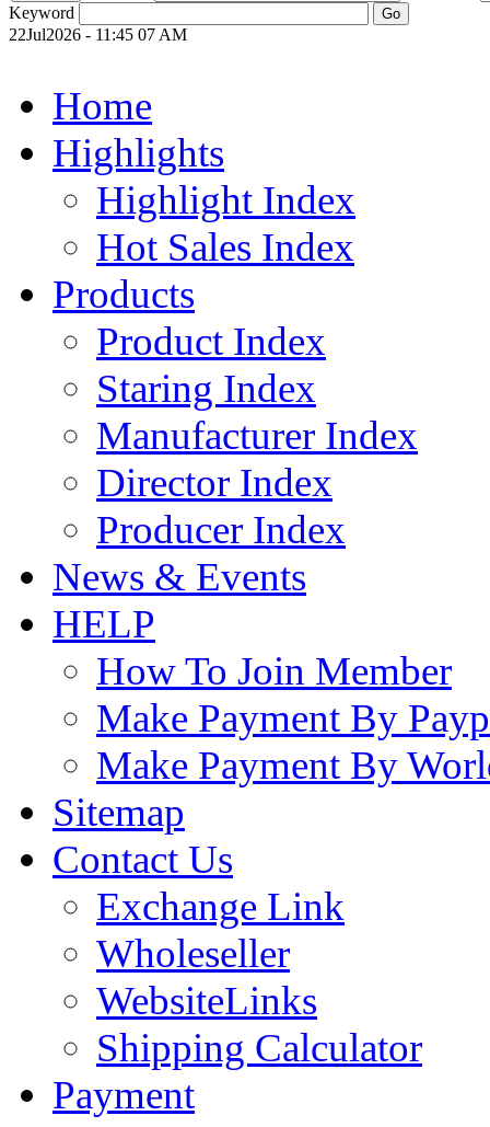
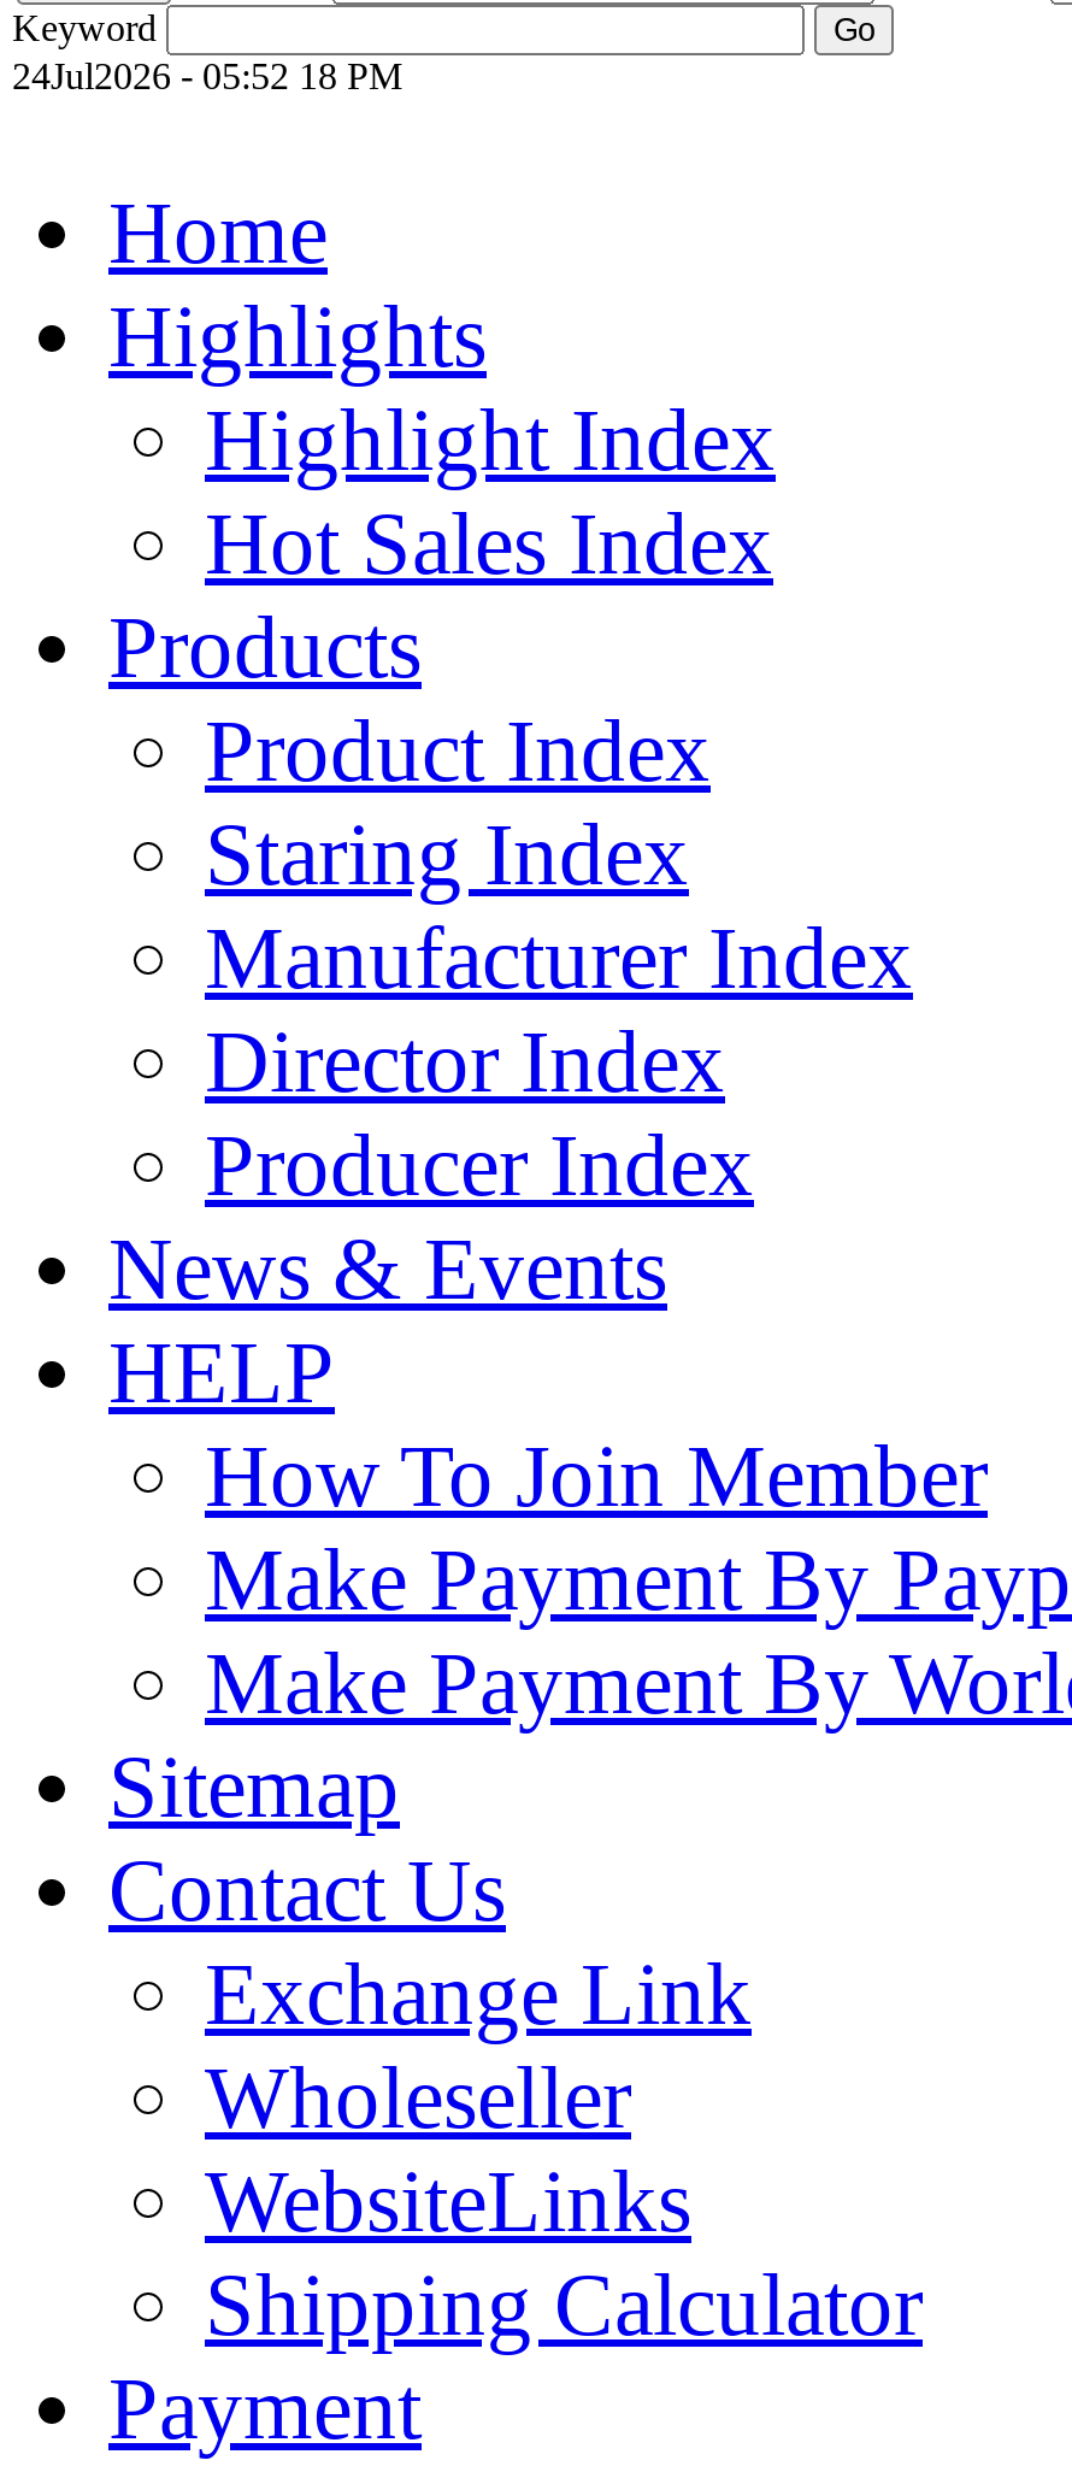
[9,25,187,44] 22Jul2026 - 11:45 07 AM -> [12,55,402,96] 24Jul2026 - 05:52 18 PM

